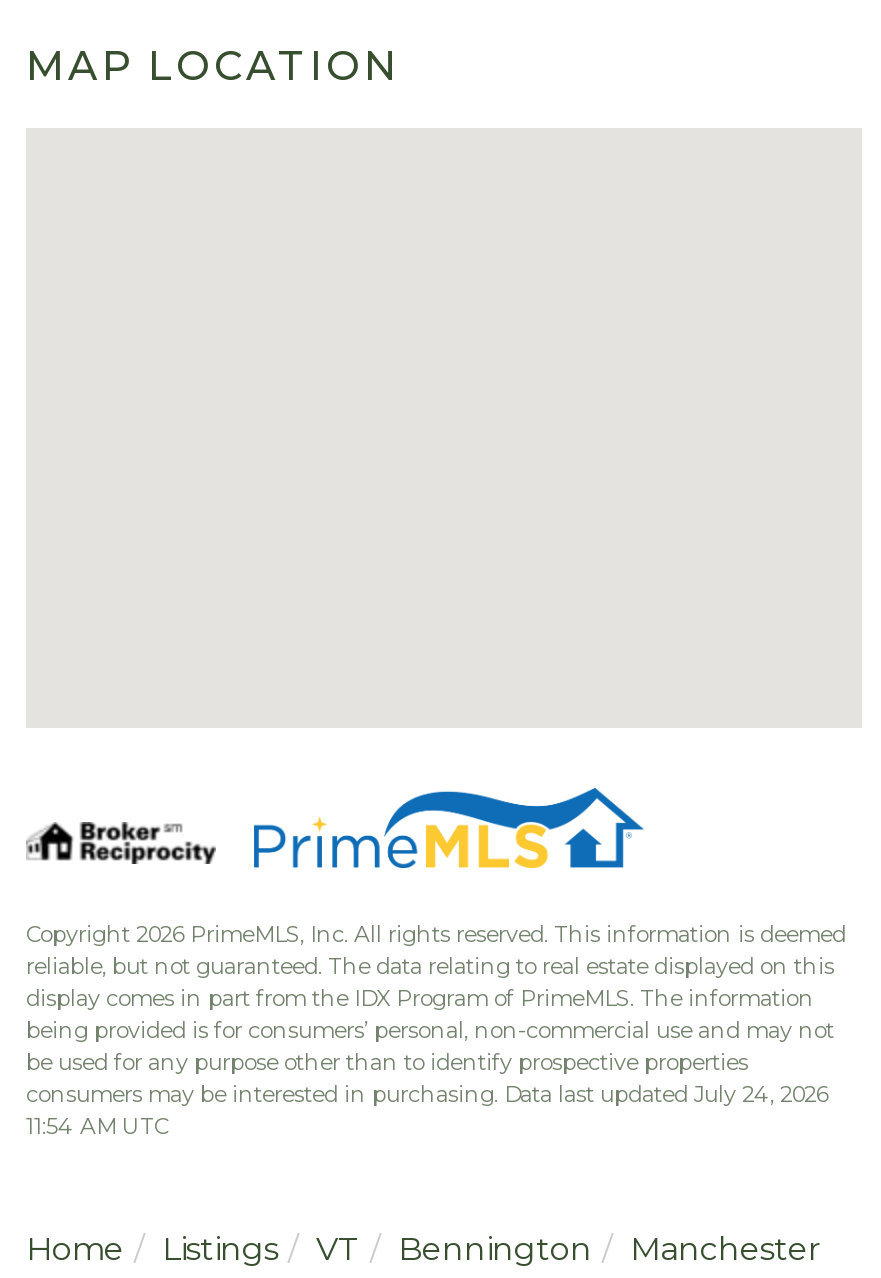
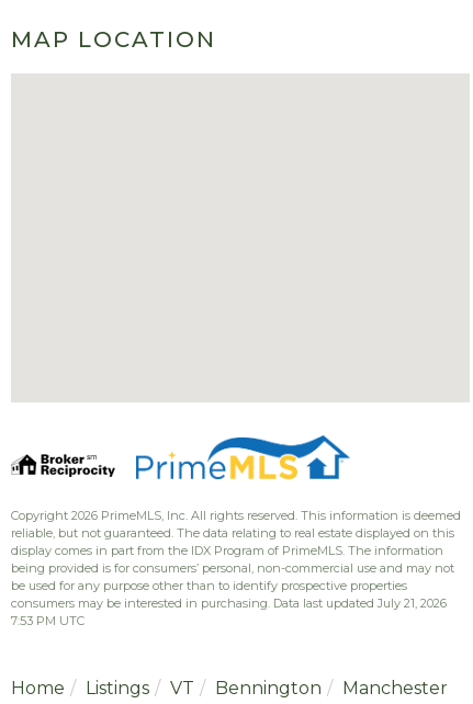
[26,1079,828,1107] consumers may be interested in purchasing. Data last updated July 24, 2026 -> [11,595,447,610] consumers may be interested in purchasing. Data last updated July 21, 2026
[26,1111,168,1139] 11:54 AM UTC -> [11,613,85,628] 7:53 PM UTC

